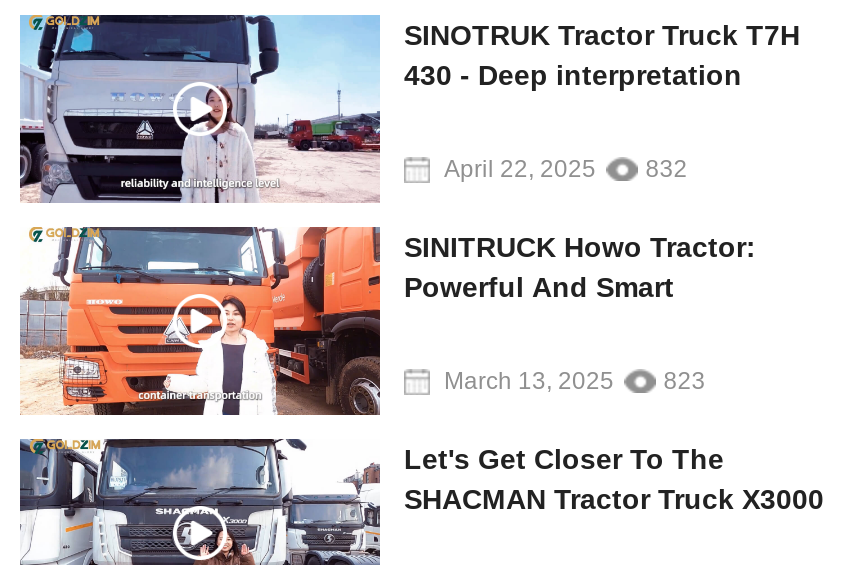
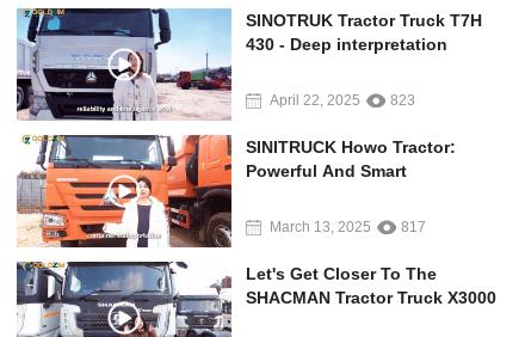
[444,155,687,183] April 22, 2025 832 -> [270,92,415,109] April 22, 2025 823
[444,367,705,395] March 13, 2025 823 -> [270,219,426,236] March 13, 2025 817

